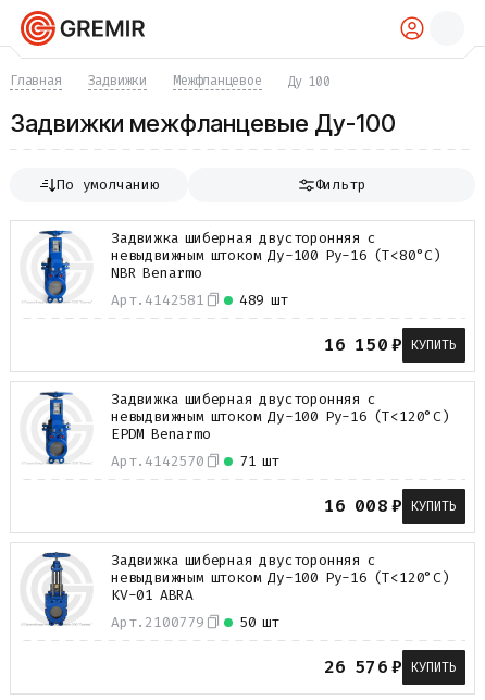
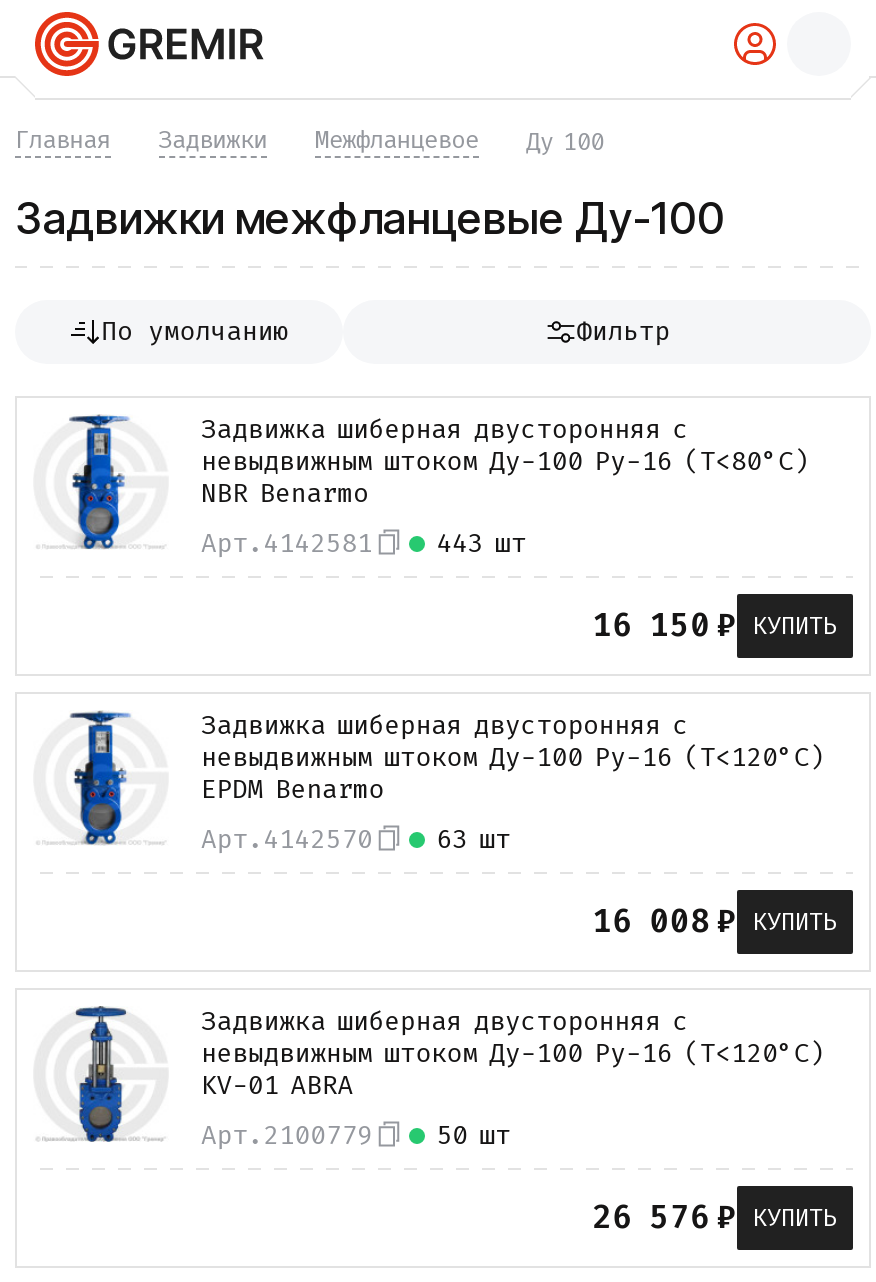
[239,291,288,309] 489 шт -> [437,526,526,560] 443 шт
[239,452,279,470] 71 шт -> [437,822,511,856] 63 шт

